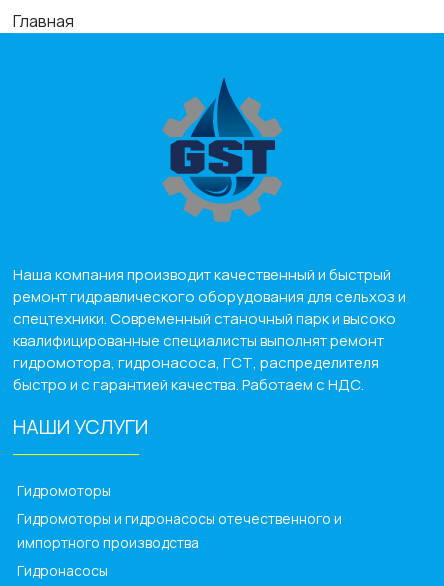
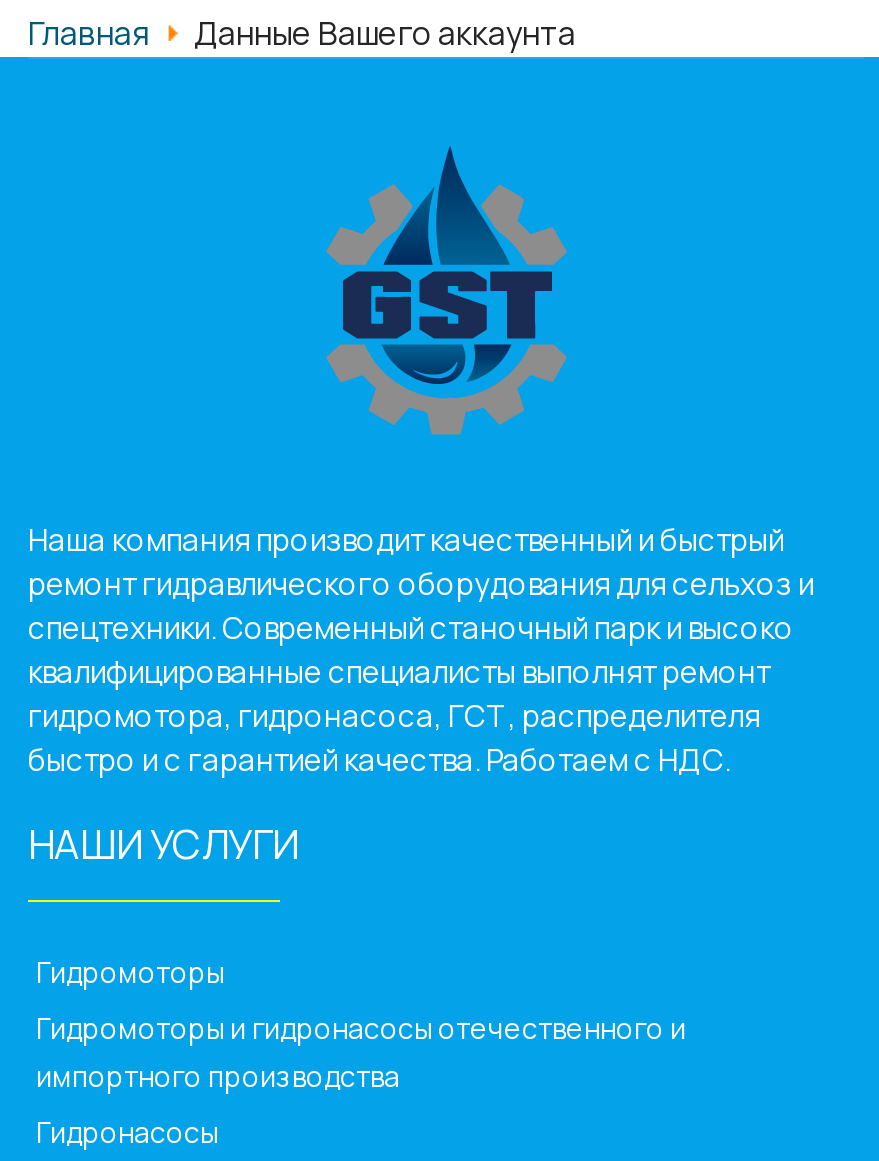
none -> [194,11,576,55] Данные Вашего аккаунта

